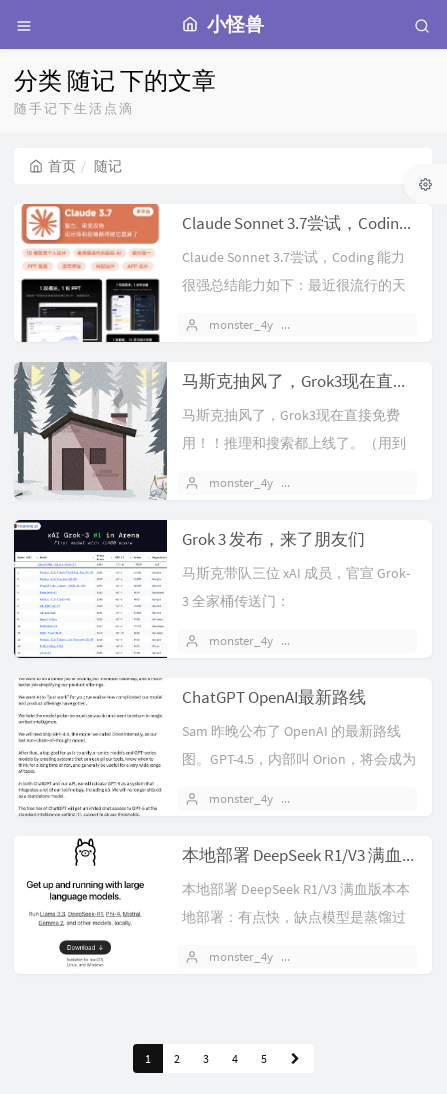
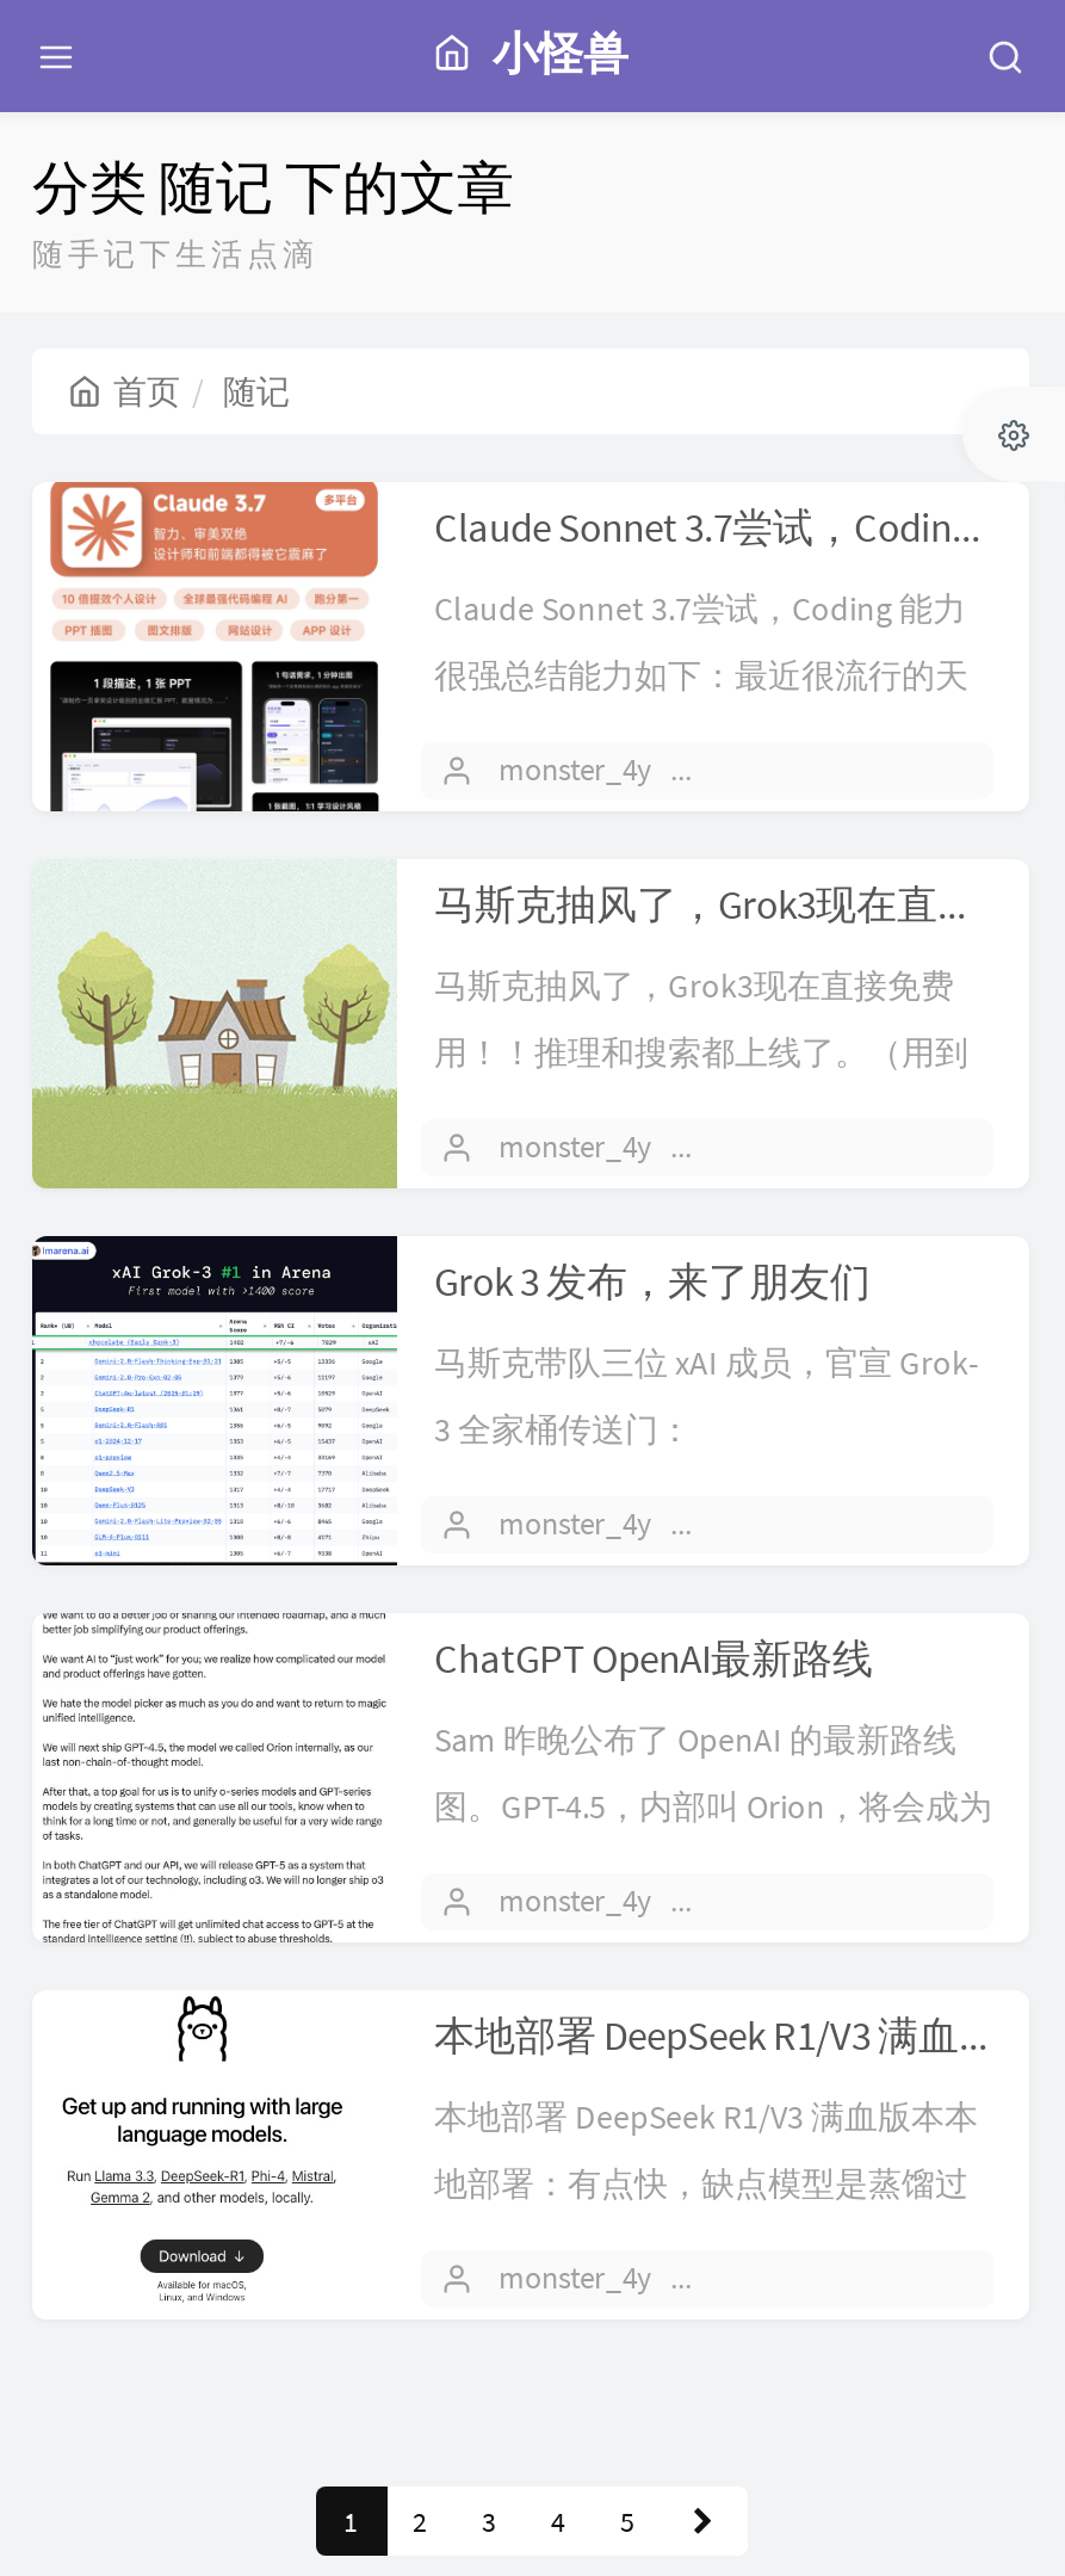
[13,361,168,500] [image] -> [30,859,400,1191] [image]

